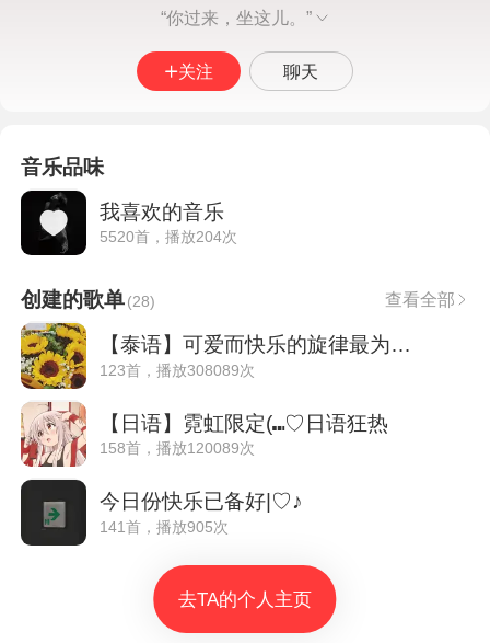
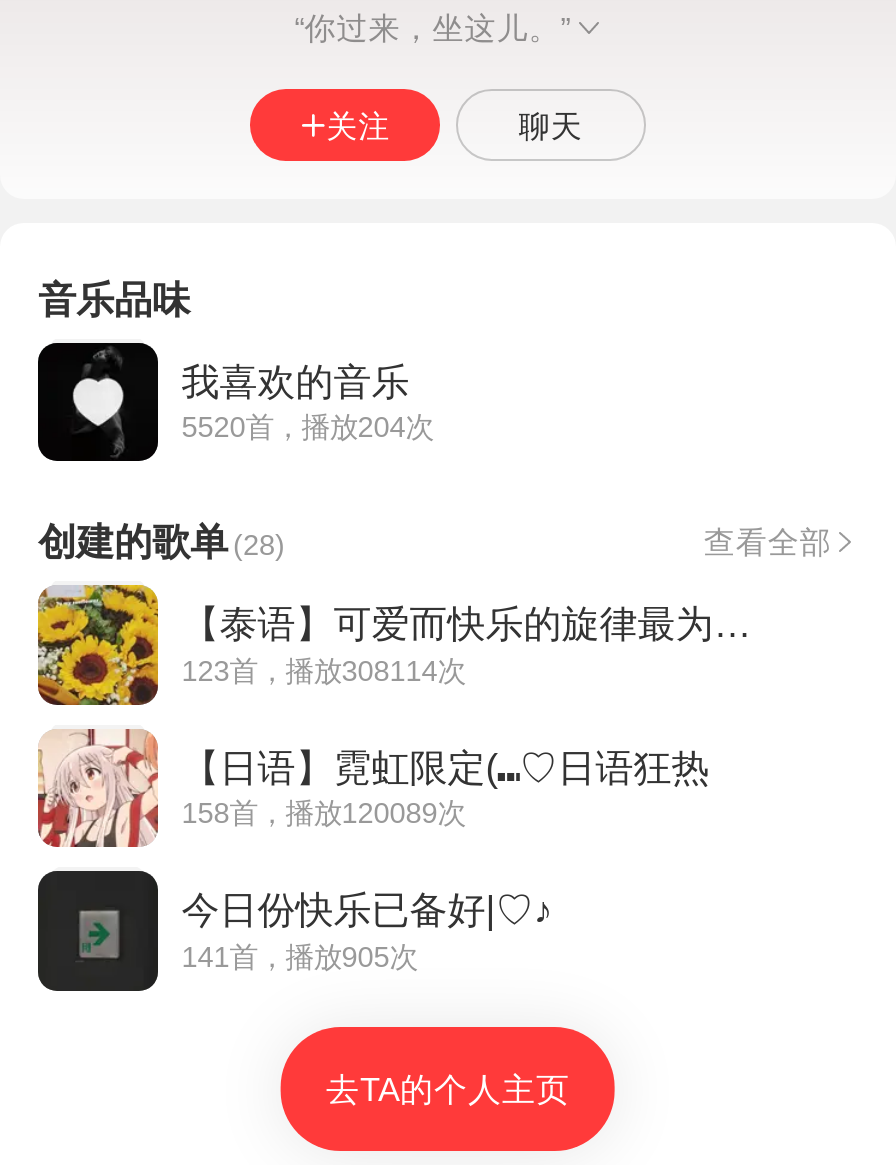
[99,361,255,378] 123首，播放308089次 -> [182,654,466,686] 123首，播放308114次

